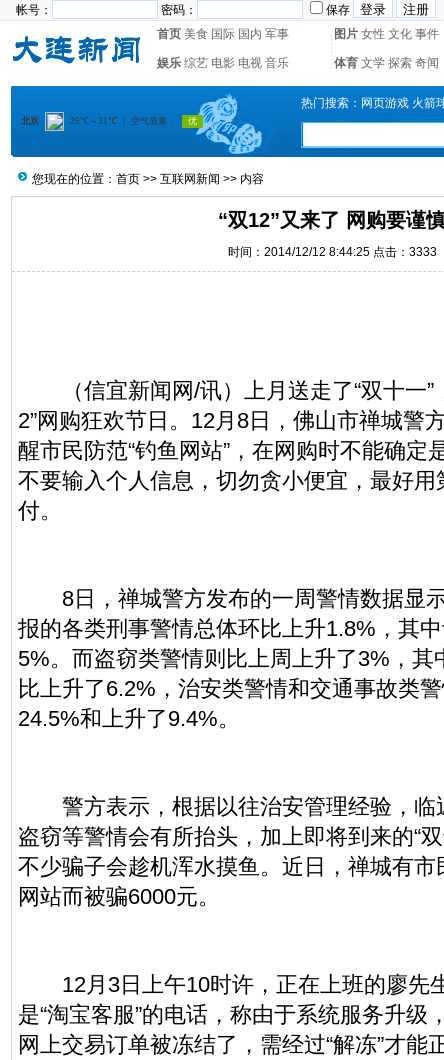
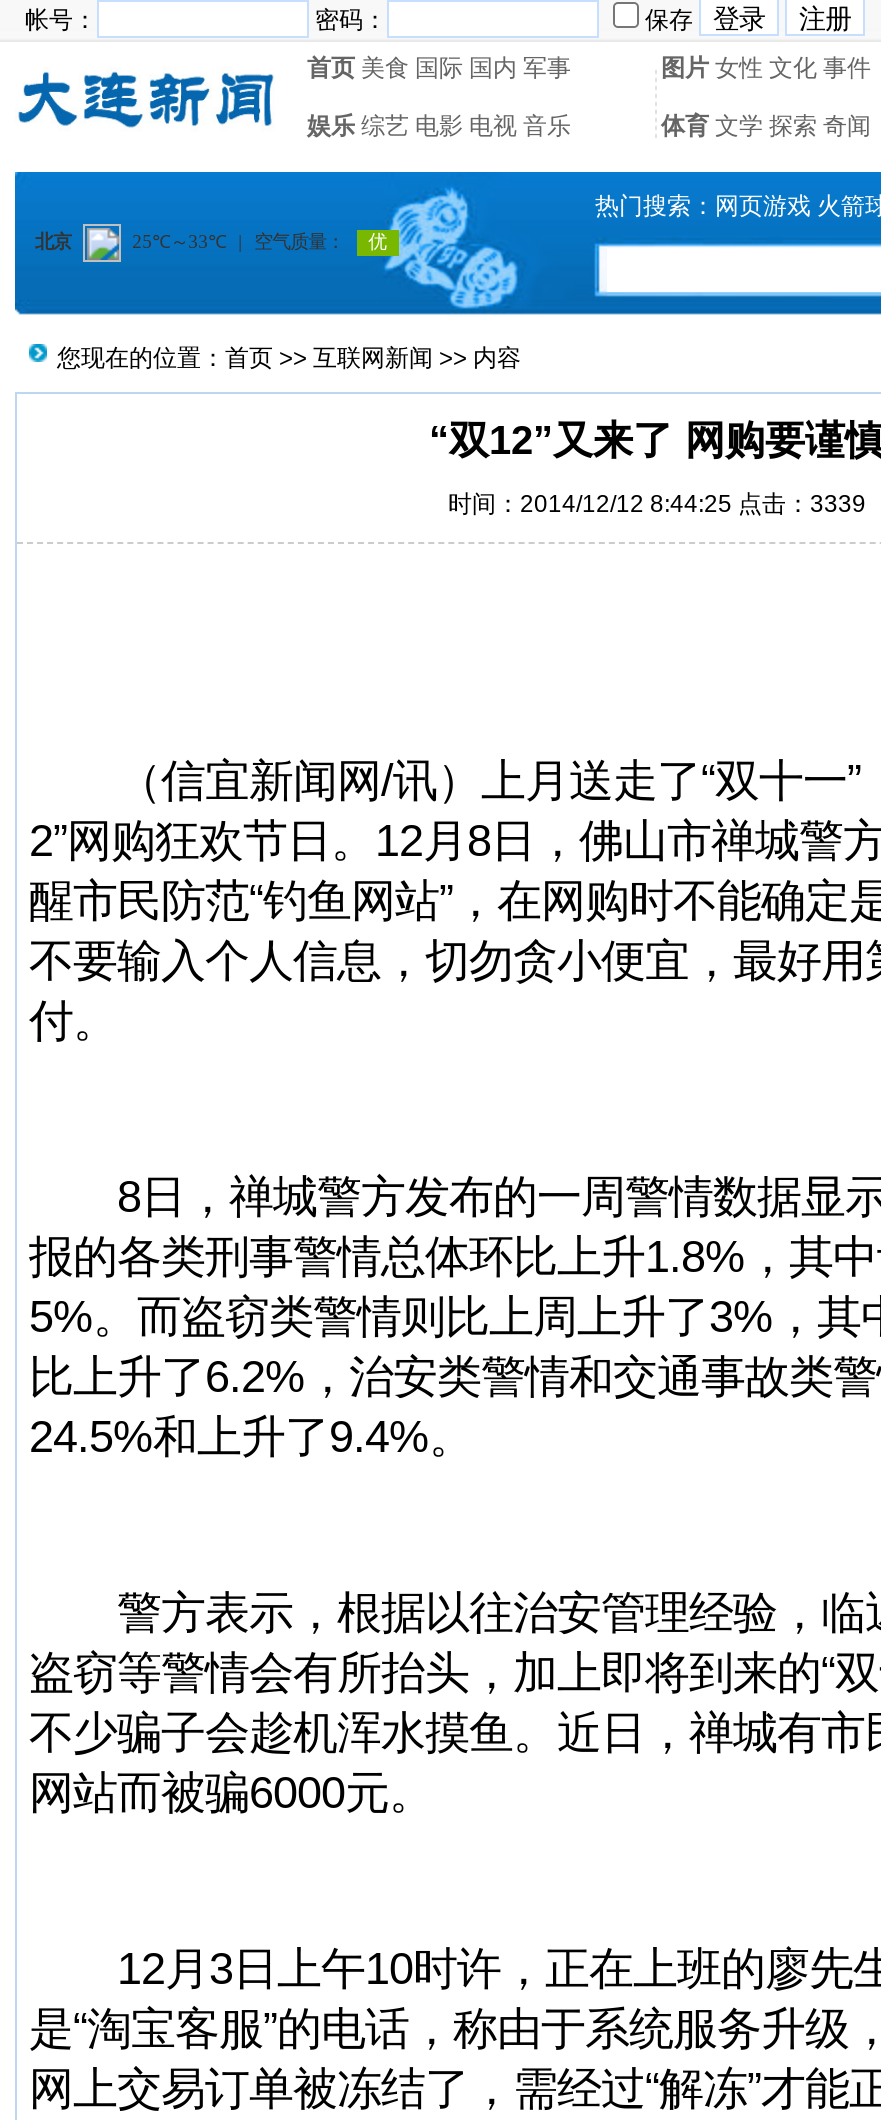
[227,245,436,259] 时间：2014/12/12 8:44:25 点击：3333 -> [448,490,866,518] 时间：2014/12/12 8:44:25 点击：3339

